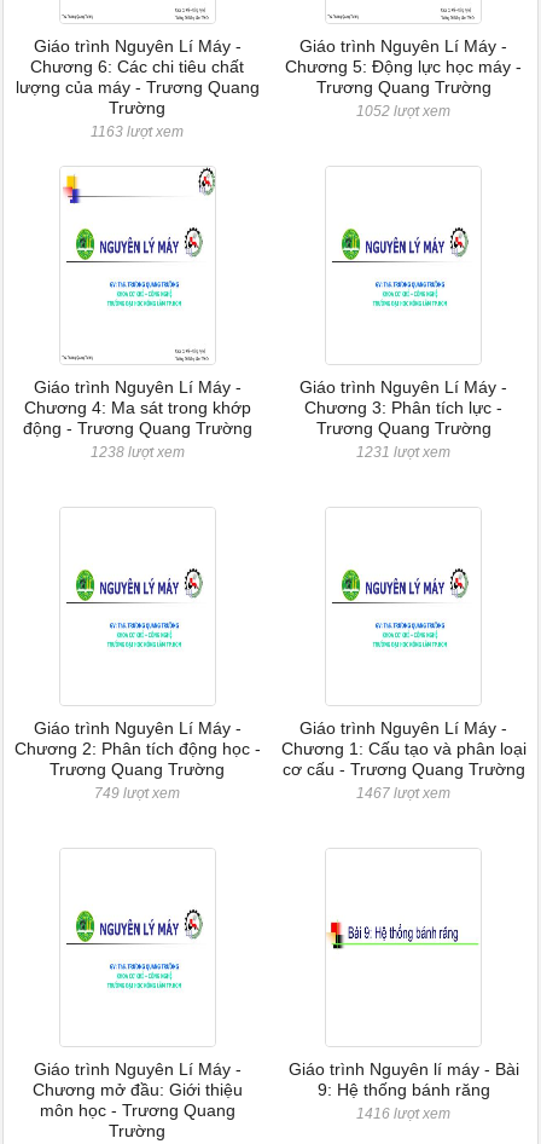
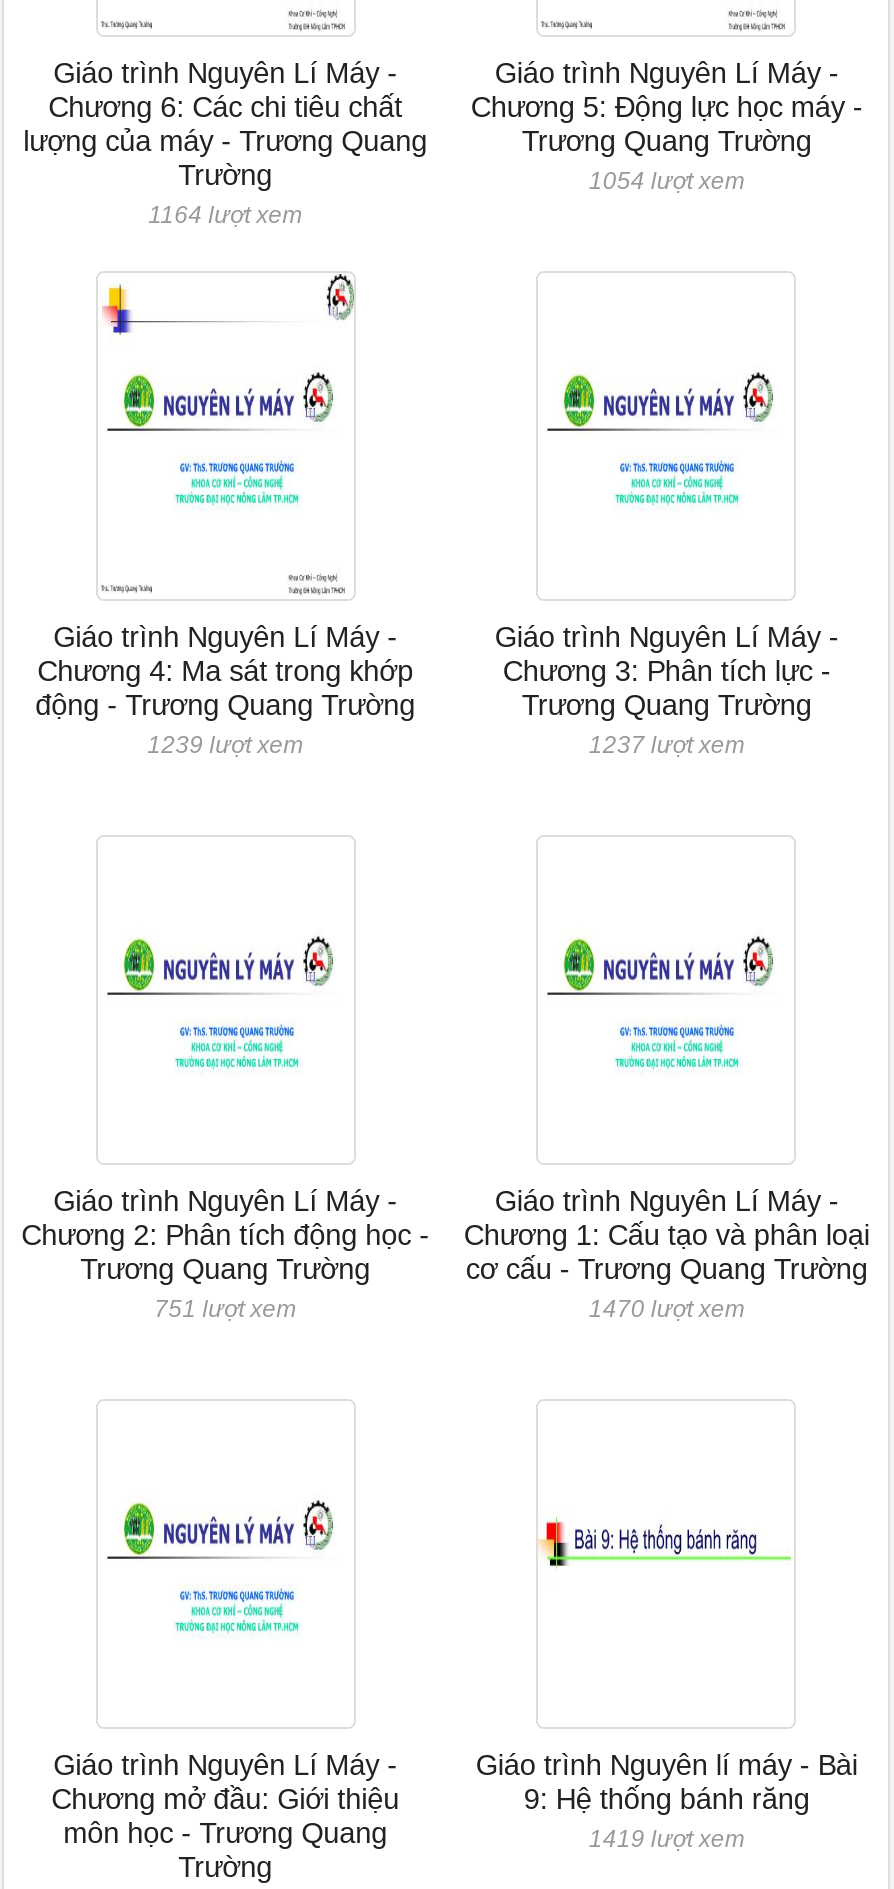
[357,103,451,120] 1052 lượt xem -> [589,167,745,195] 1054 lượt xem
[91,123,184,140] 1163 lượt xem -> [148,201,302,229] 1164 lượt xem
[90,444,184,461] 1238 lượt xem -> [147,731,303,759] 1239 lượt xem
[357,444,451,461] 1231 lượt xem -> [589,731,745,759] 1237 lượt xem
[94,785,180,802] 749 lượt xem -> [154,1295,296,1323] 751 lượt xem
[357,785,451,802] 1467 lượt xem -> [589,1295,745,1323] 1470 lượt xem
[357,1105,451,1122] 1416 lượt xem -> [589,1825,745,1853] 1419 lượt xem

